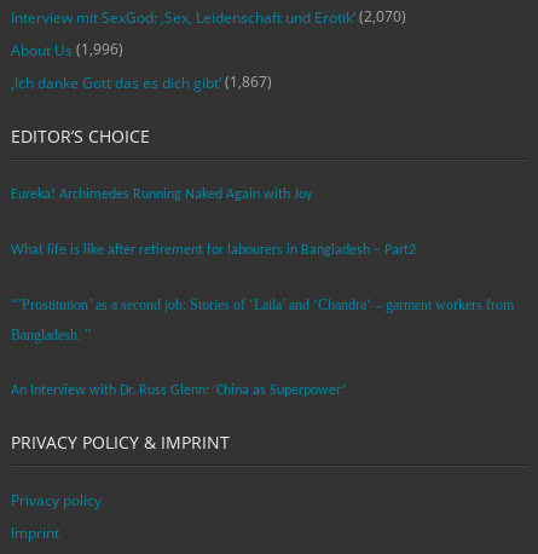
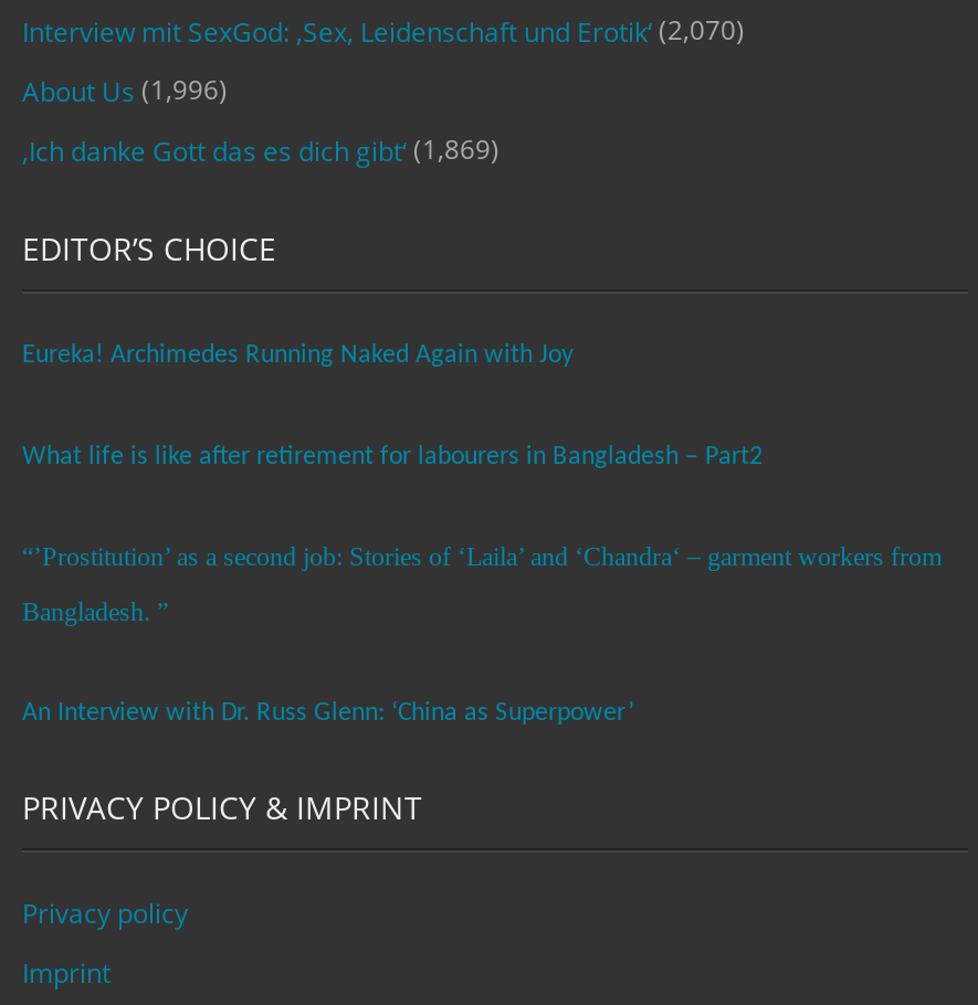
[11,71,272,93] ‚Ich danke Gott das es dich gibt‘ (1,867) -> [22,130,499,170] ‚Ich danke Gott das es dich gibt‘ (1,869)

